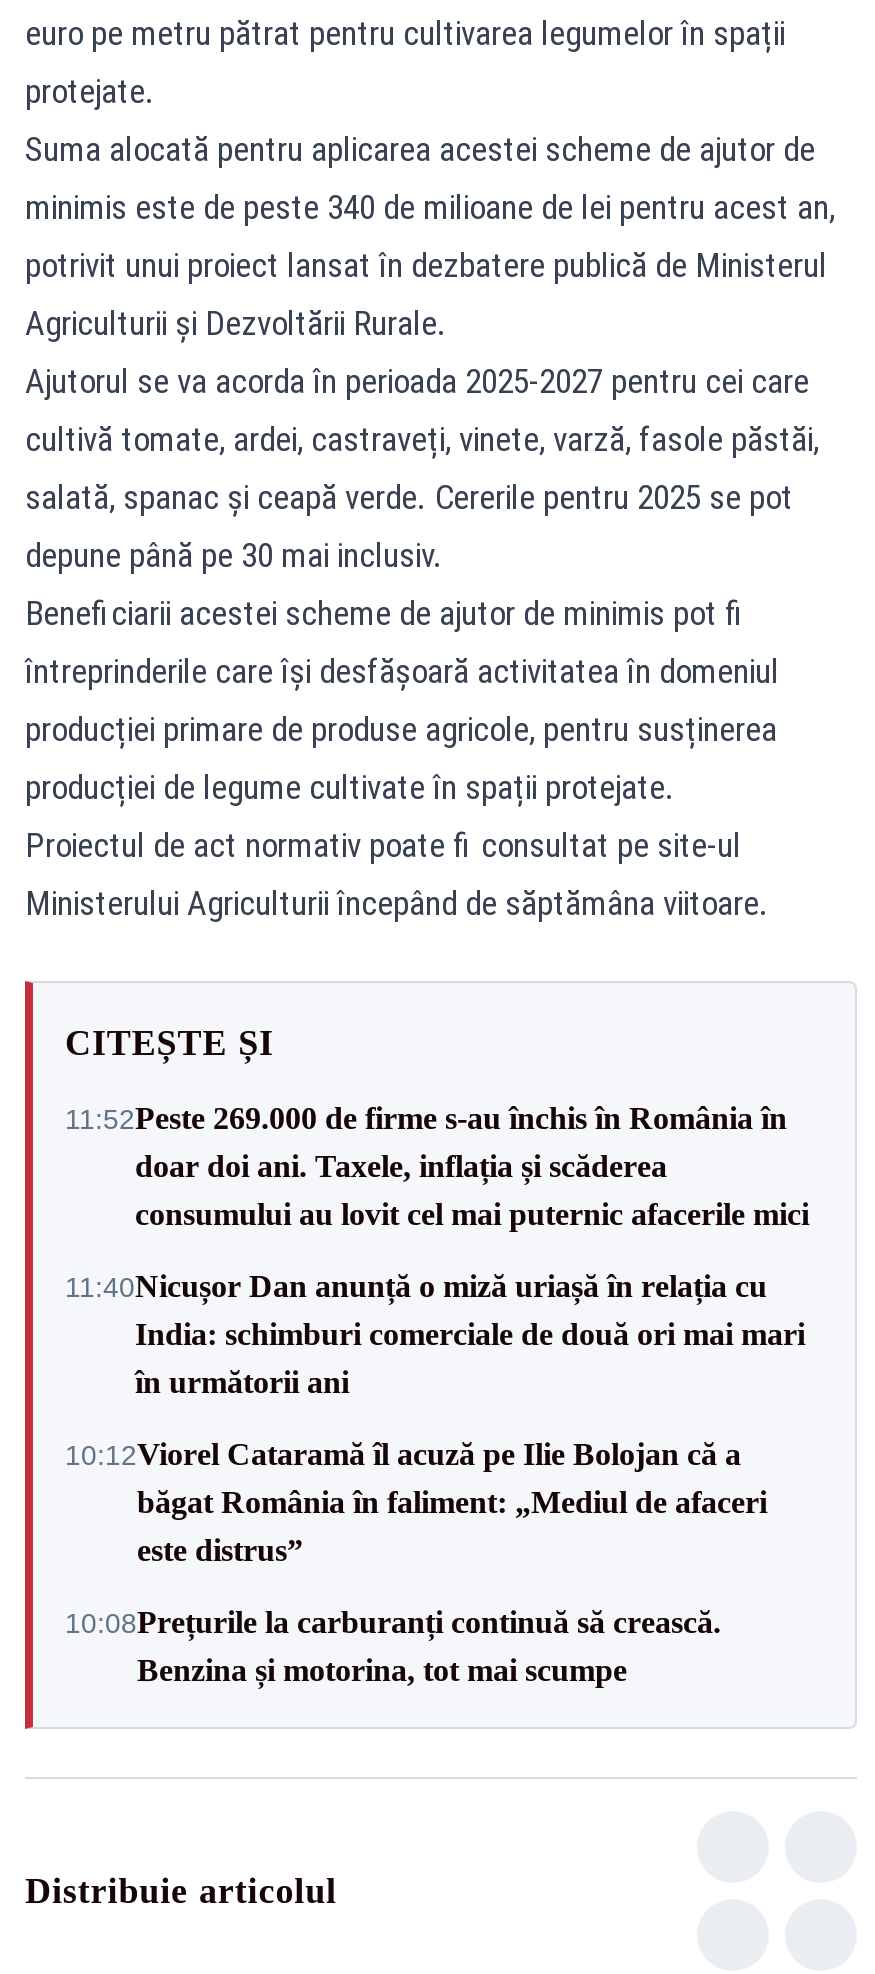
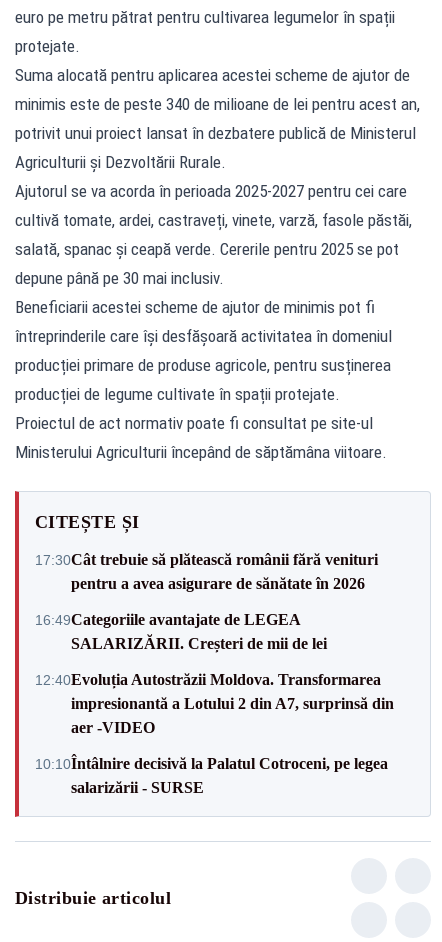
[65,1101,809,1231] 11:52Peste 269.000 de firme s-au închis în România în | doar doi ani. Taxele, inflația și scăderea | consumului au lovit cel mai puternic afacerile mici -> [35,550,378,591] 17:30Cât trebuie să plătească românii fără venituri | pentru a avea asigurare de sănătate în 2026
[65,1269,805,1399] 11:40Nicușor Dan anunță o miză uriașă în relația cu | India: schimburi comerciale de două ori mai mari | în următorii ani -> [35,610,327,651] 16:49Categoriile avantajate de LEGEA | SALARIZĂRII. Creșteri de mii de lei
[65,1437,767,1567] 10:12Viorel Cataramă îl acuză pe Ilie Bolojan că a | băgat România în faliment: „Mediul de afaceri | este distrus” -> [35,670,394,735] 12:40Evoluția Autostrăzii Moldova. Transformarea | impresionantă a Lotului 2 din A7, surprinsă din | aer -VIDEO
[65,1605,721,1687] 10:08Prețurile la carburanți continuă să crească. | Benzina și motorina, tot mai scumpe -> [35,754,388,795] 10:10Întâlnire decisivă la Palatul Cotroceni, pe legea | salarizării - SURSE

